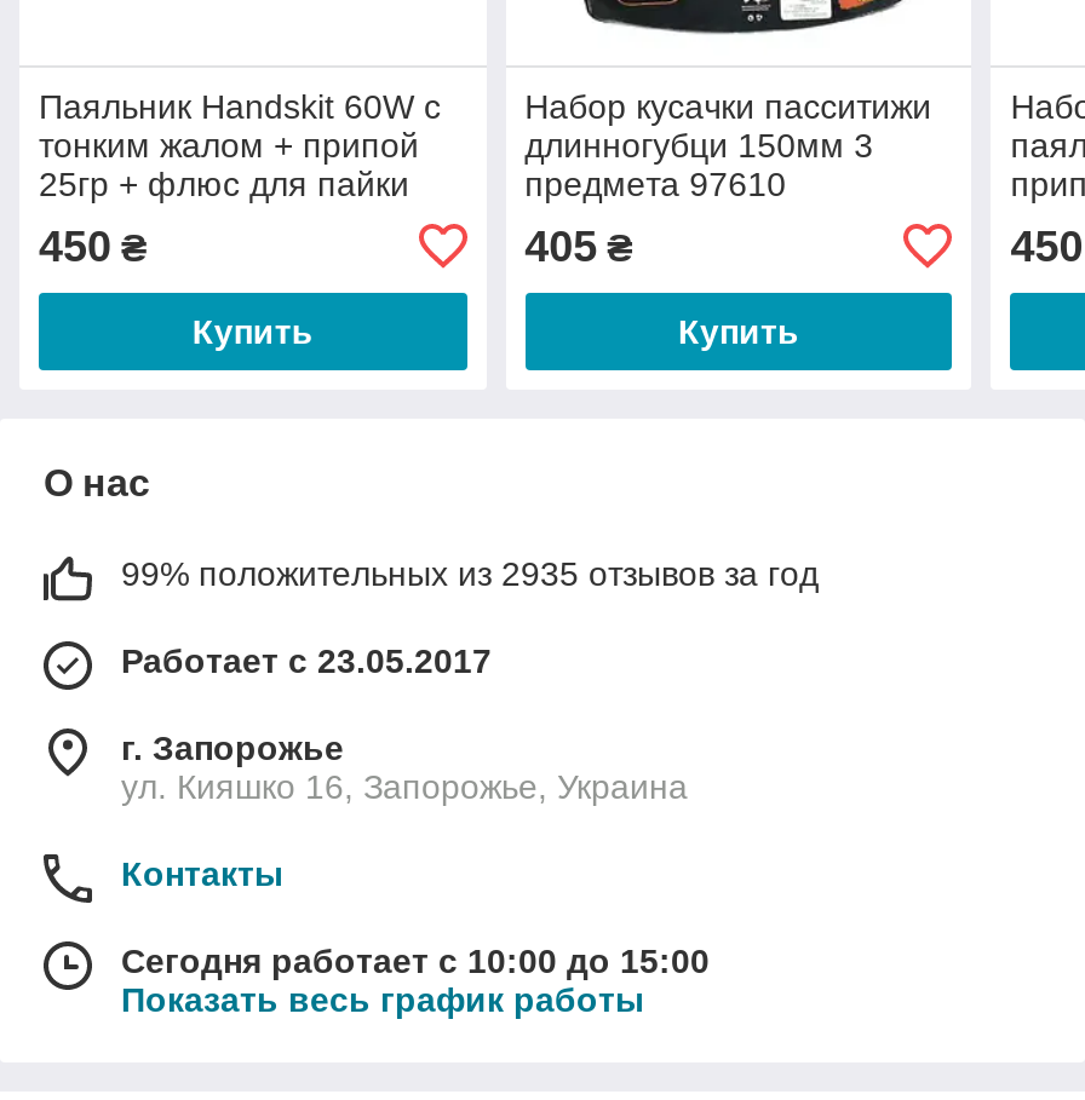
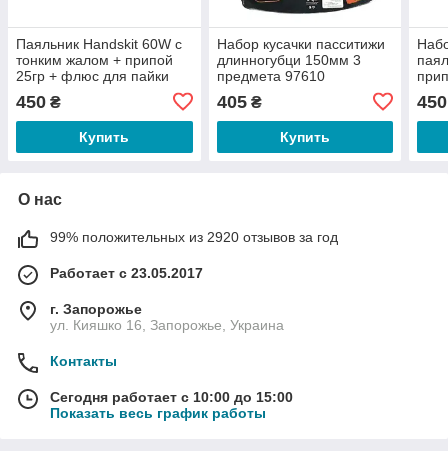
[121,553,819,592] 99% положительных из 2935 отзывов за год -> [50,229,338,245] 99% положительных из 2920 отзывов за год

